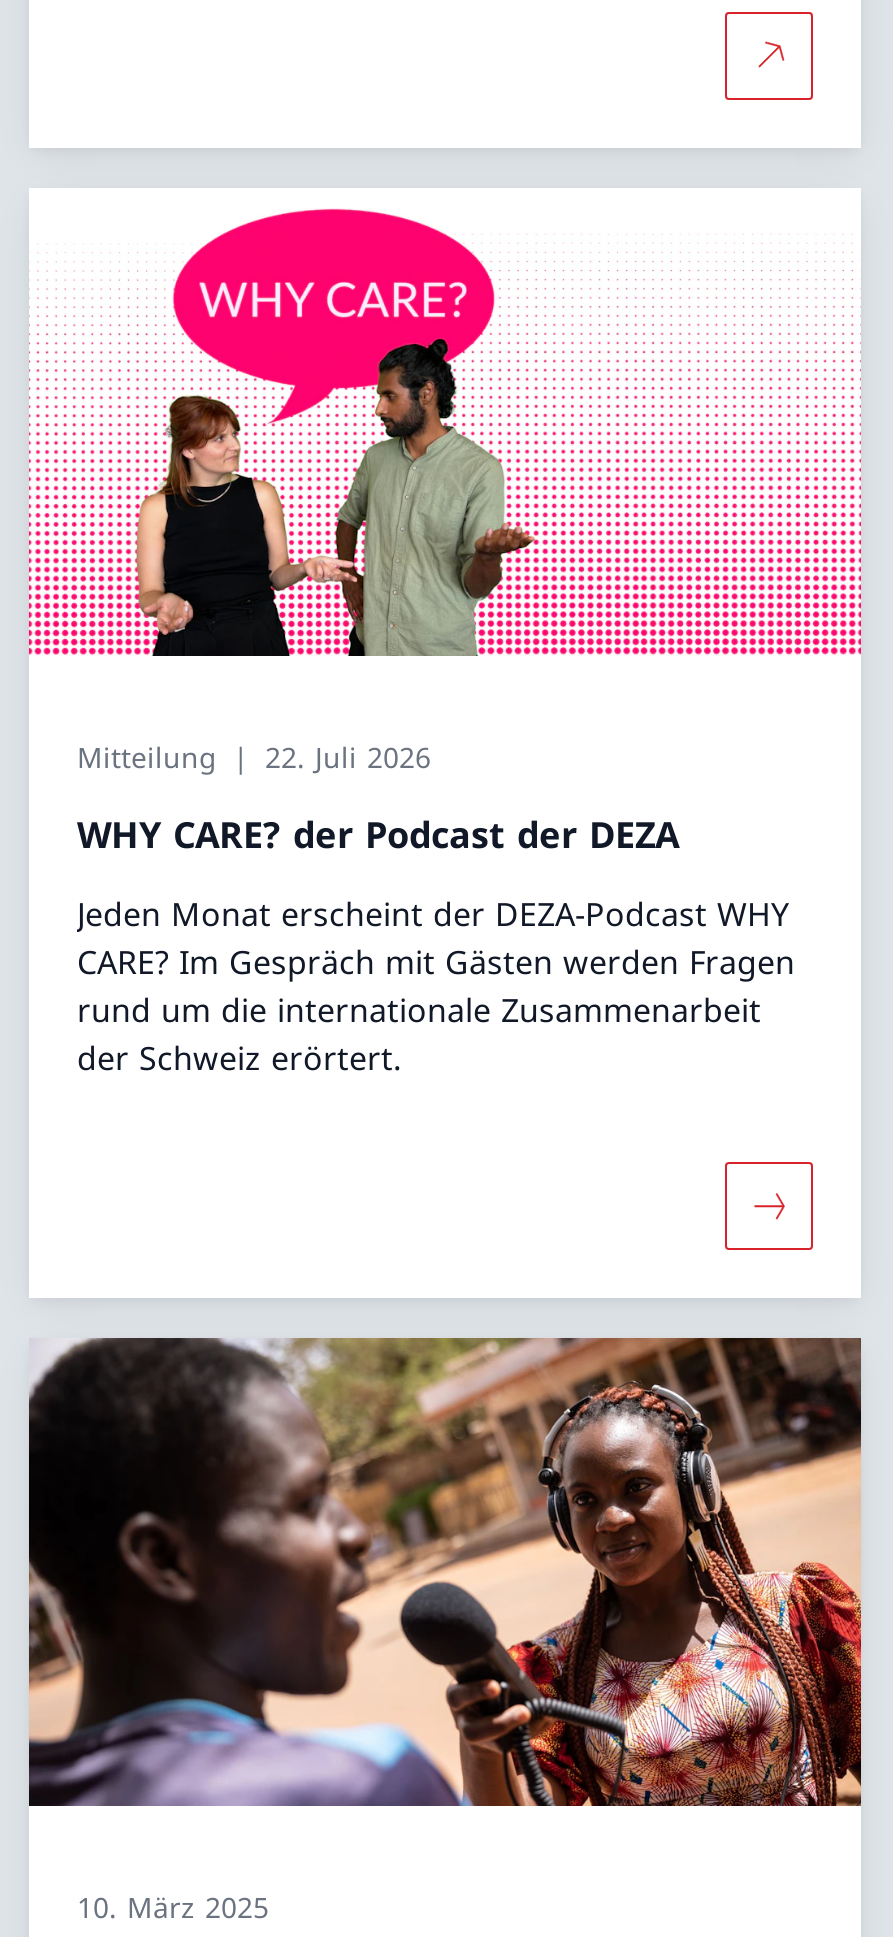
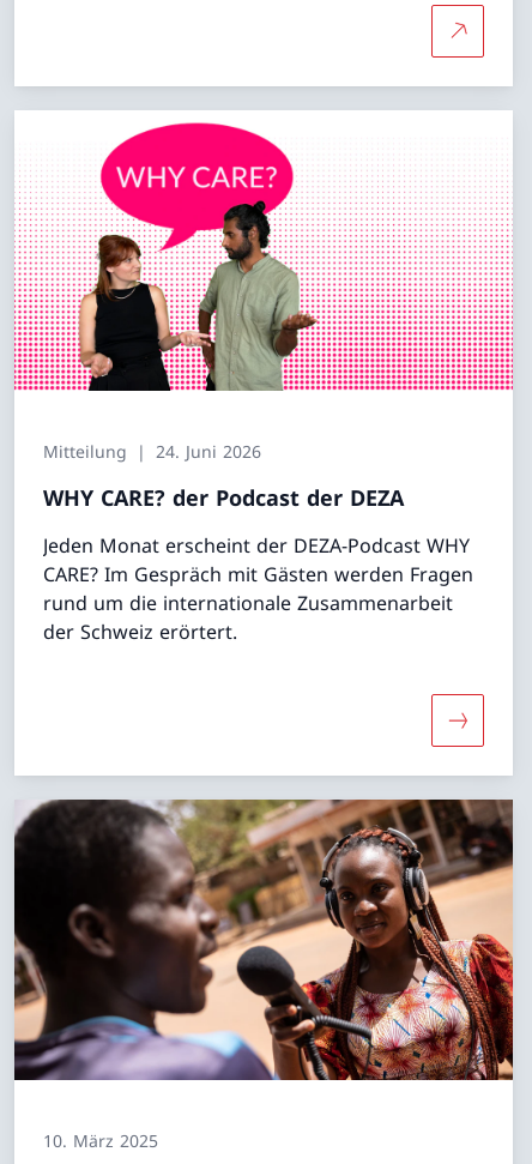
[77,738,431,776] Mitteilung 22. Juli 2026 -> [43,440,261,462] Mitteilung 24. Juni 2026

